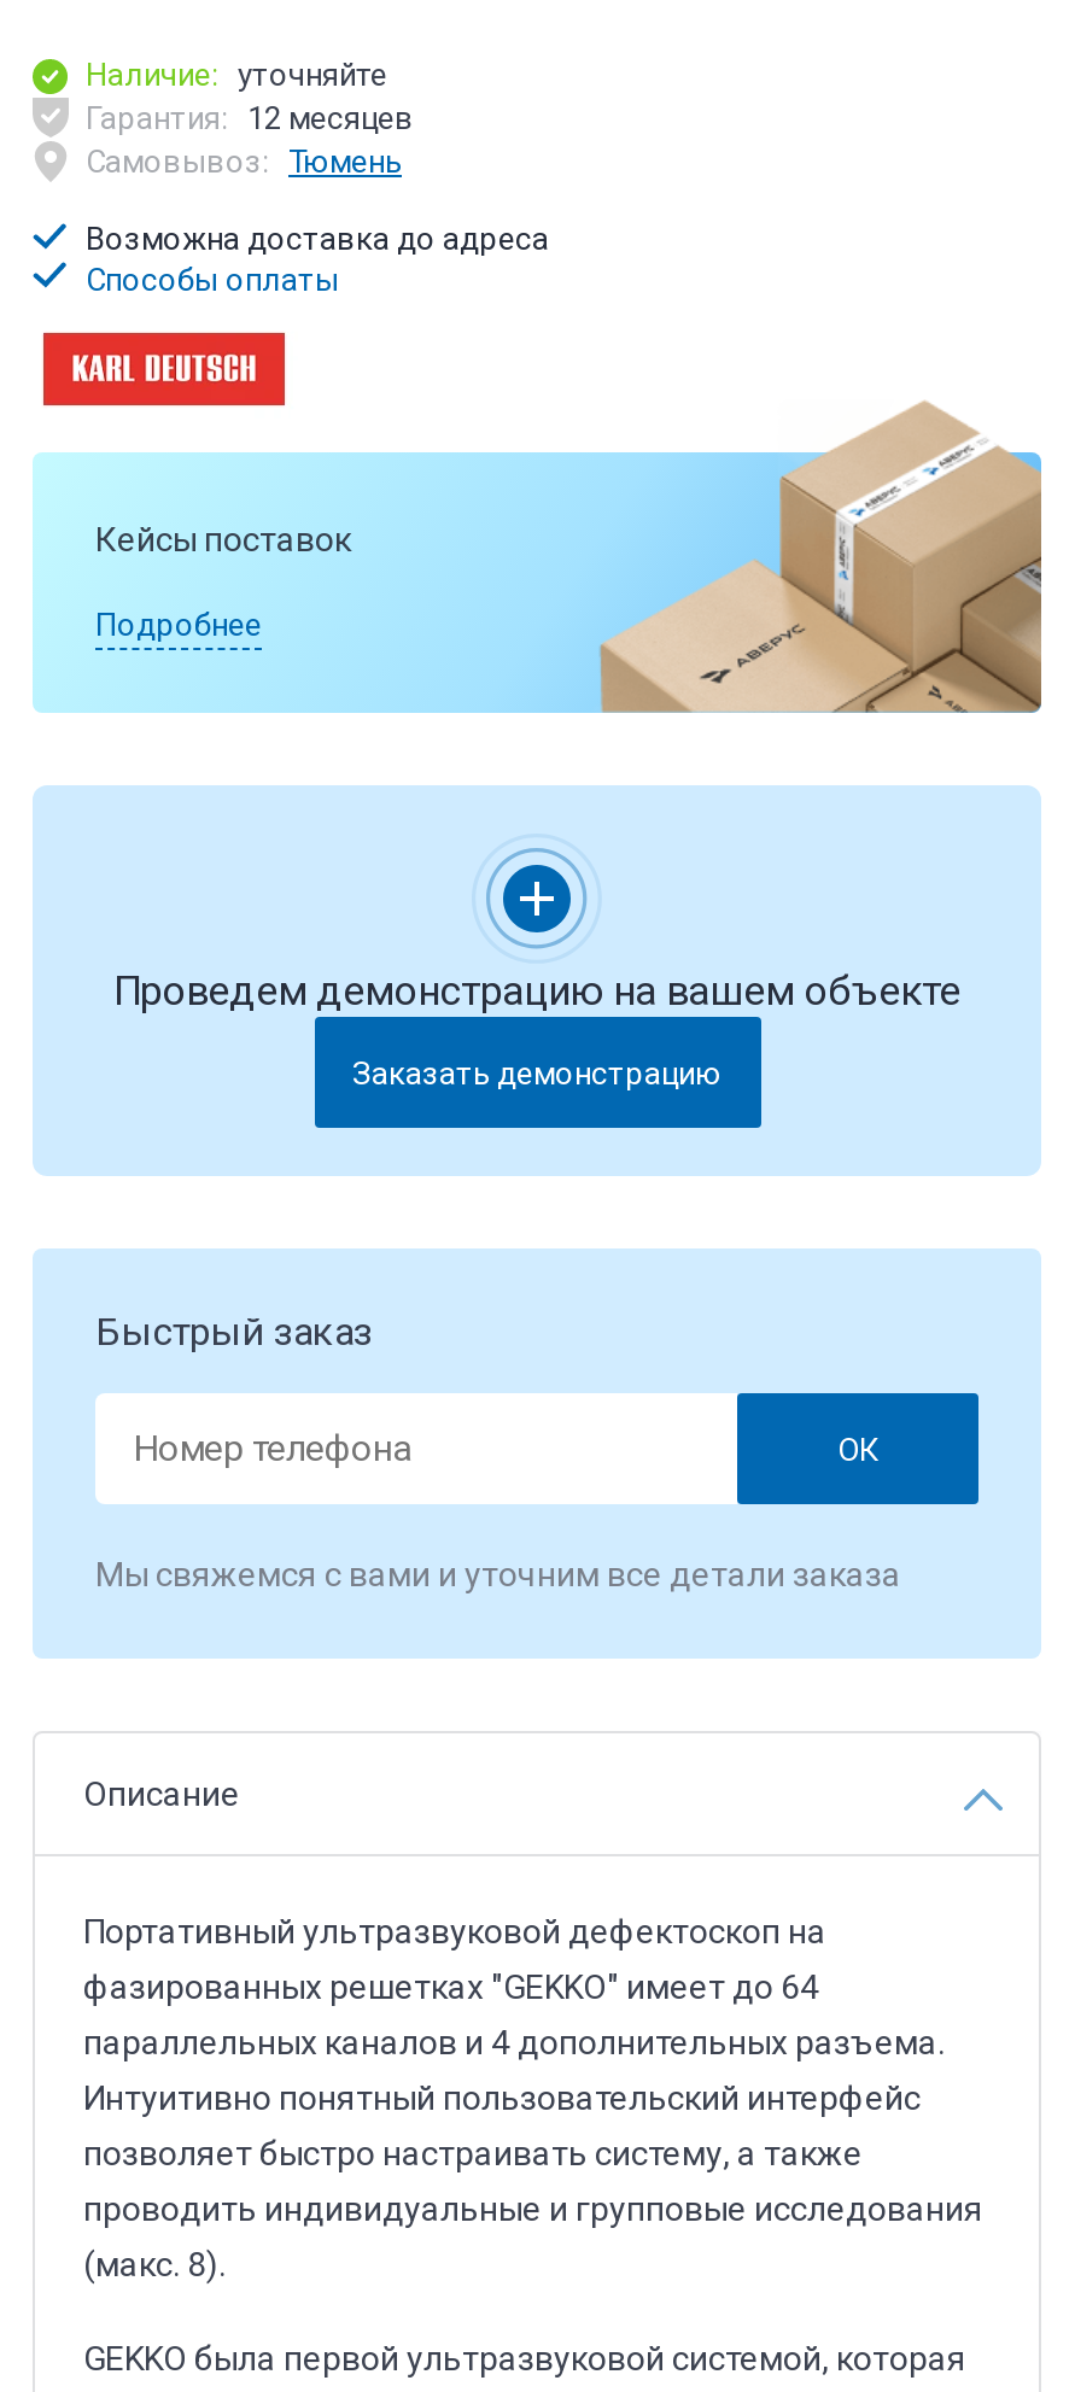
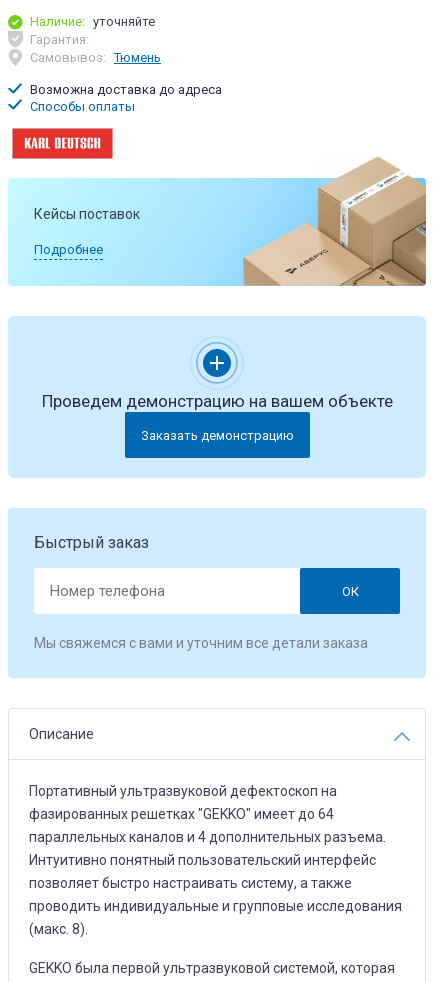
[86,100,414,136] Гарантия: 12 месяцев -> [30,32,89,47] Гарантия:

